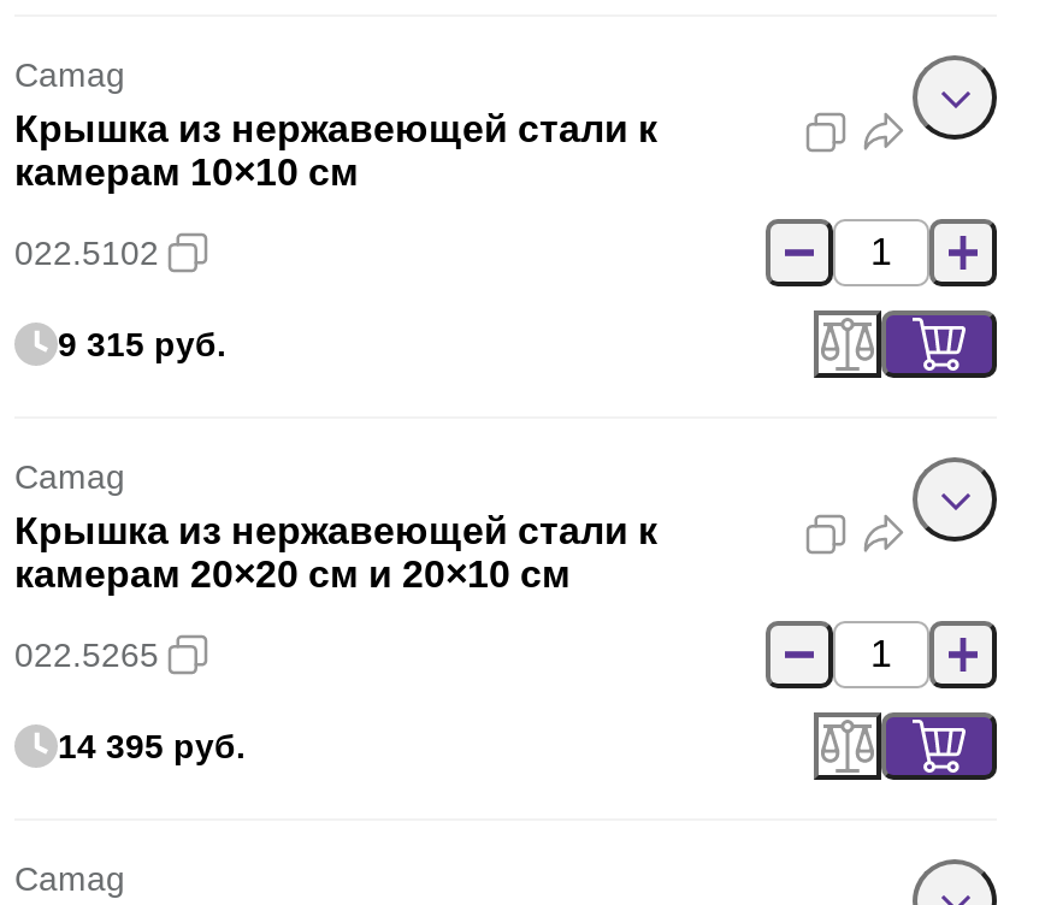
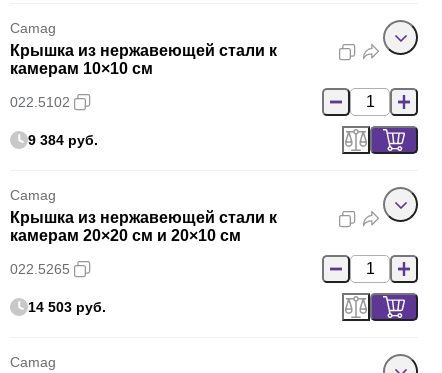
[58,325,226,363] 9 315 руб. -> [28,132,98,148] 9 384 руб.
[58,727,246,765] 14 395 руб. -> [28,299,106,315] 14 503 руб.

